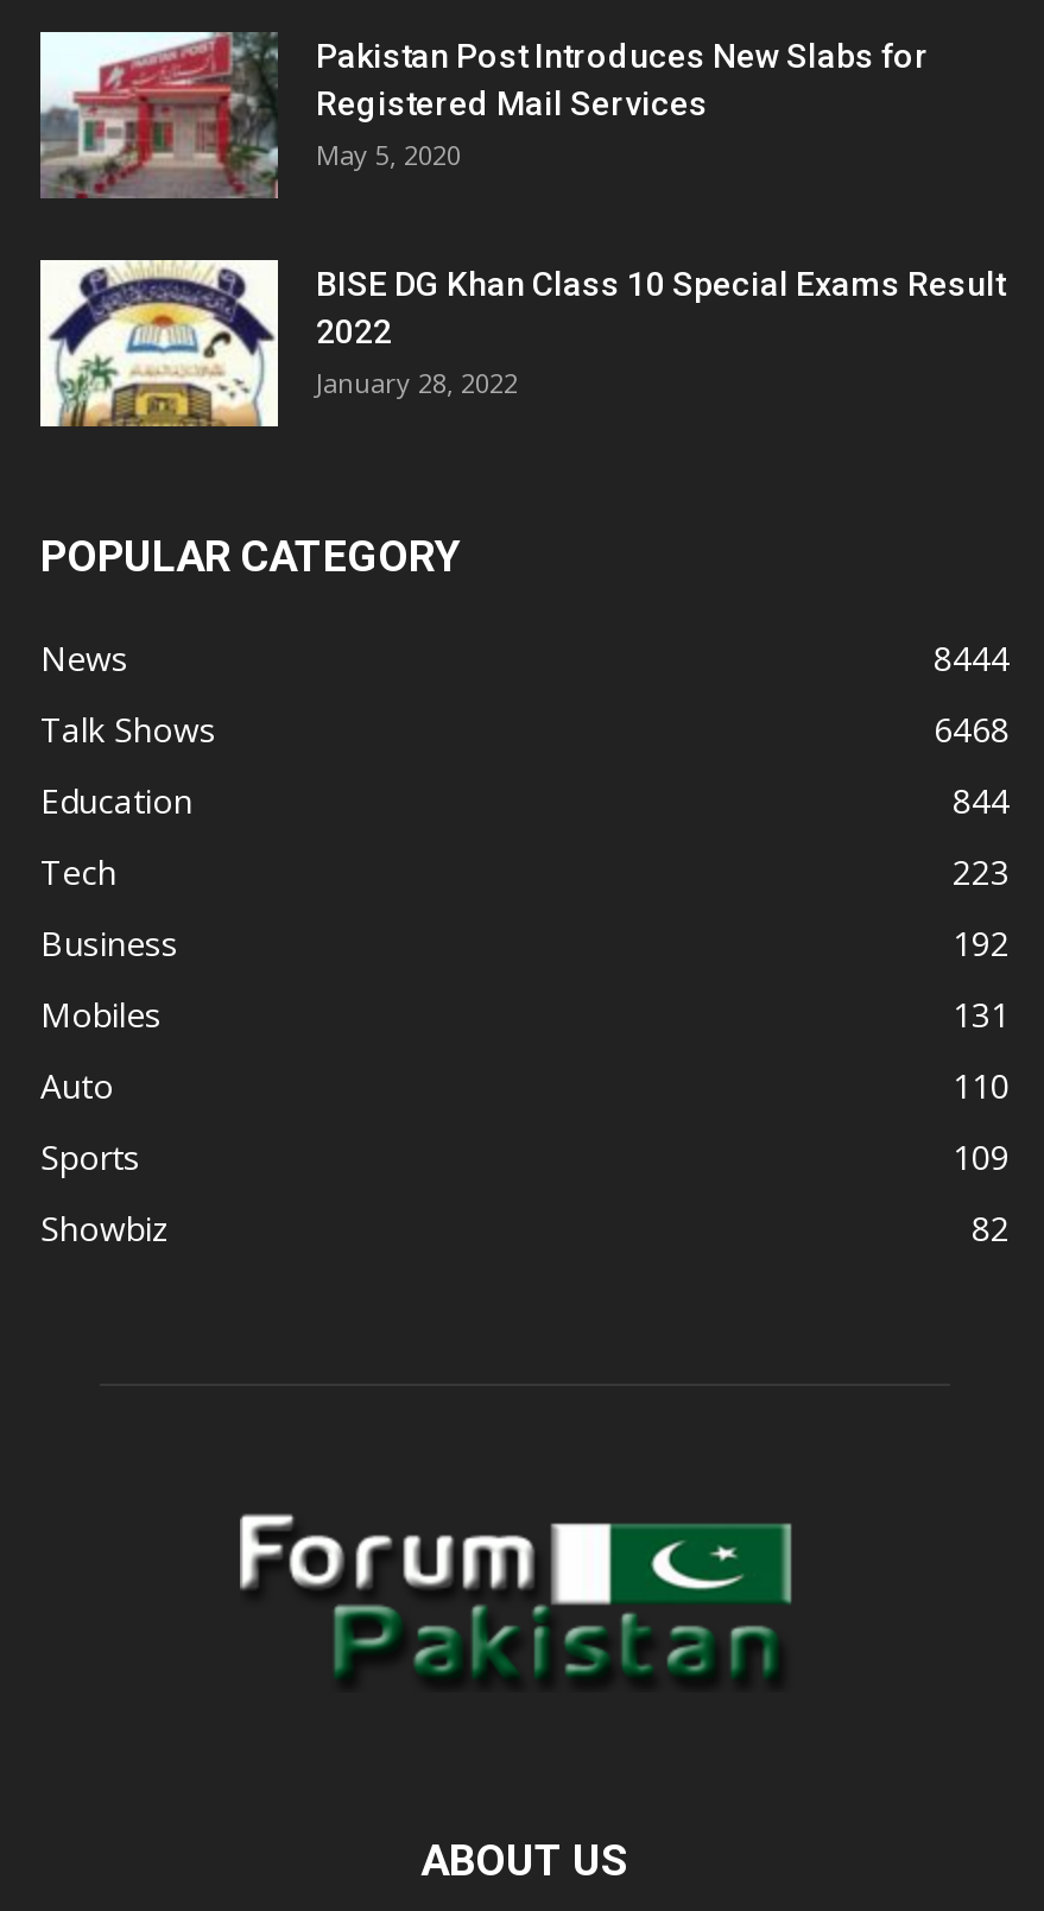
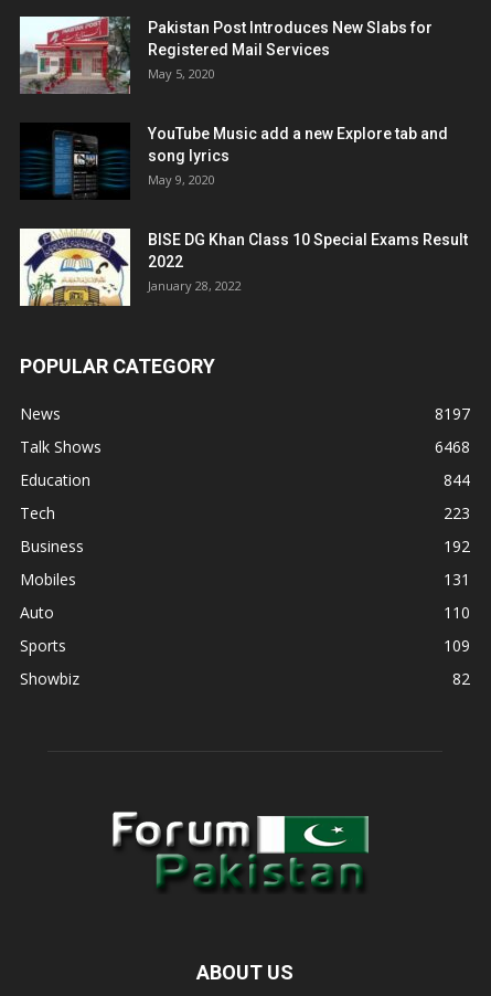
none -> [20,123,448,200] [image] | YouTube Music add a new Explore tab and | song lyrics | May 9, 2020
[934,635,1010,680] 8444 -> [435,403,470,424] 8197

